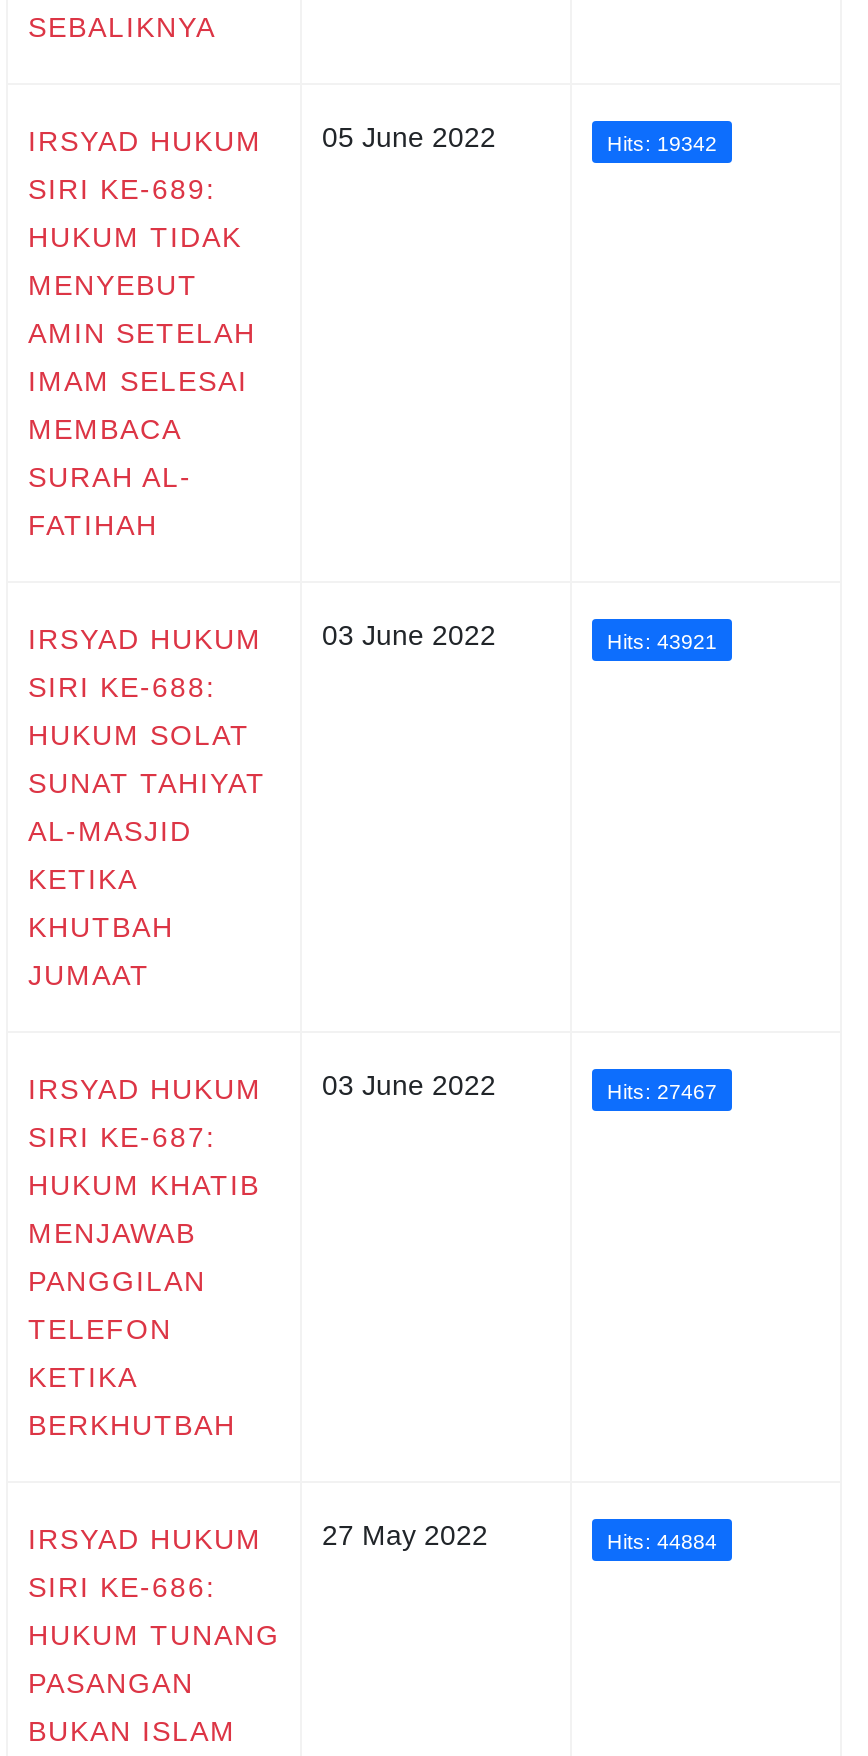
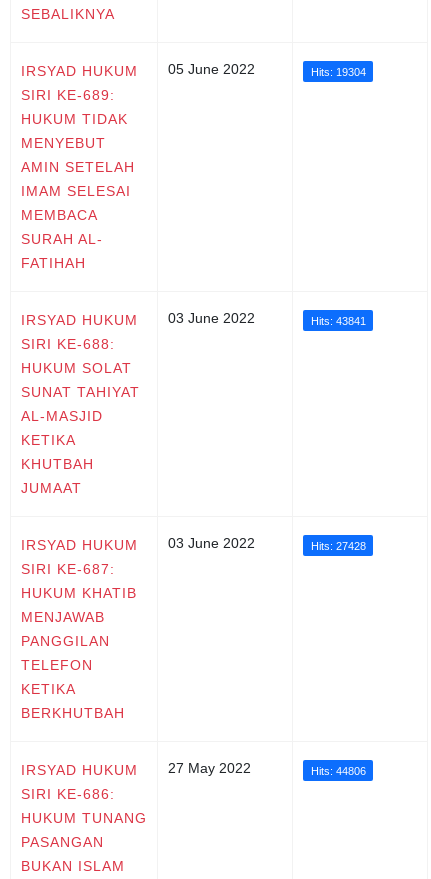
[607,131,717,155] Hits: 19342 -> [310,66,365,78] Hits: 19304
[607,629,717,653] Hits: 43921 -> [310,315,365,327] Hits: 43841
[607,1079,717,1103] Hits: 27467 -> [310,540,365,552] Hits: 27428
[607,1529,717,1553] Hits: 44884 -> [310,765,365,777] Hits: 44806

